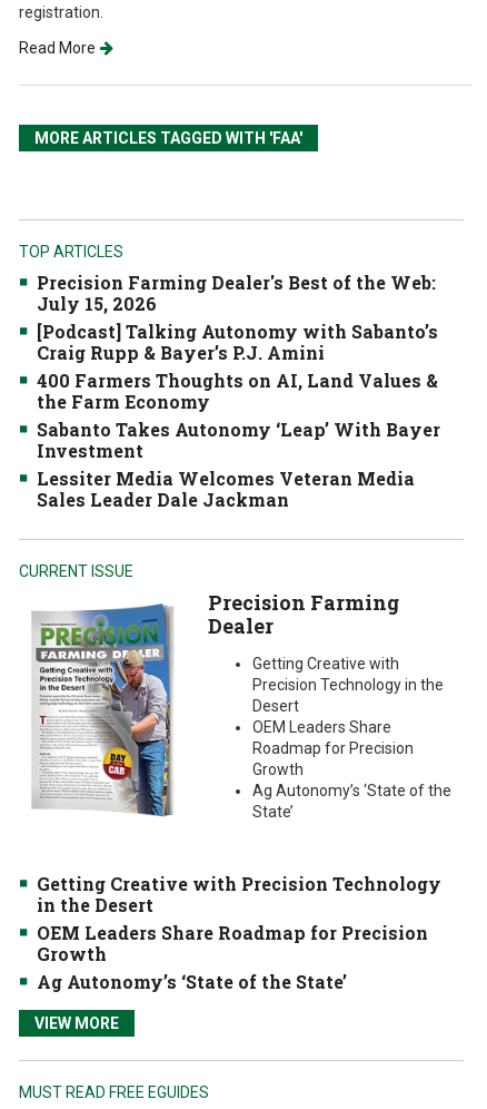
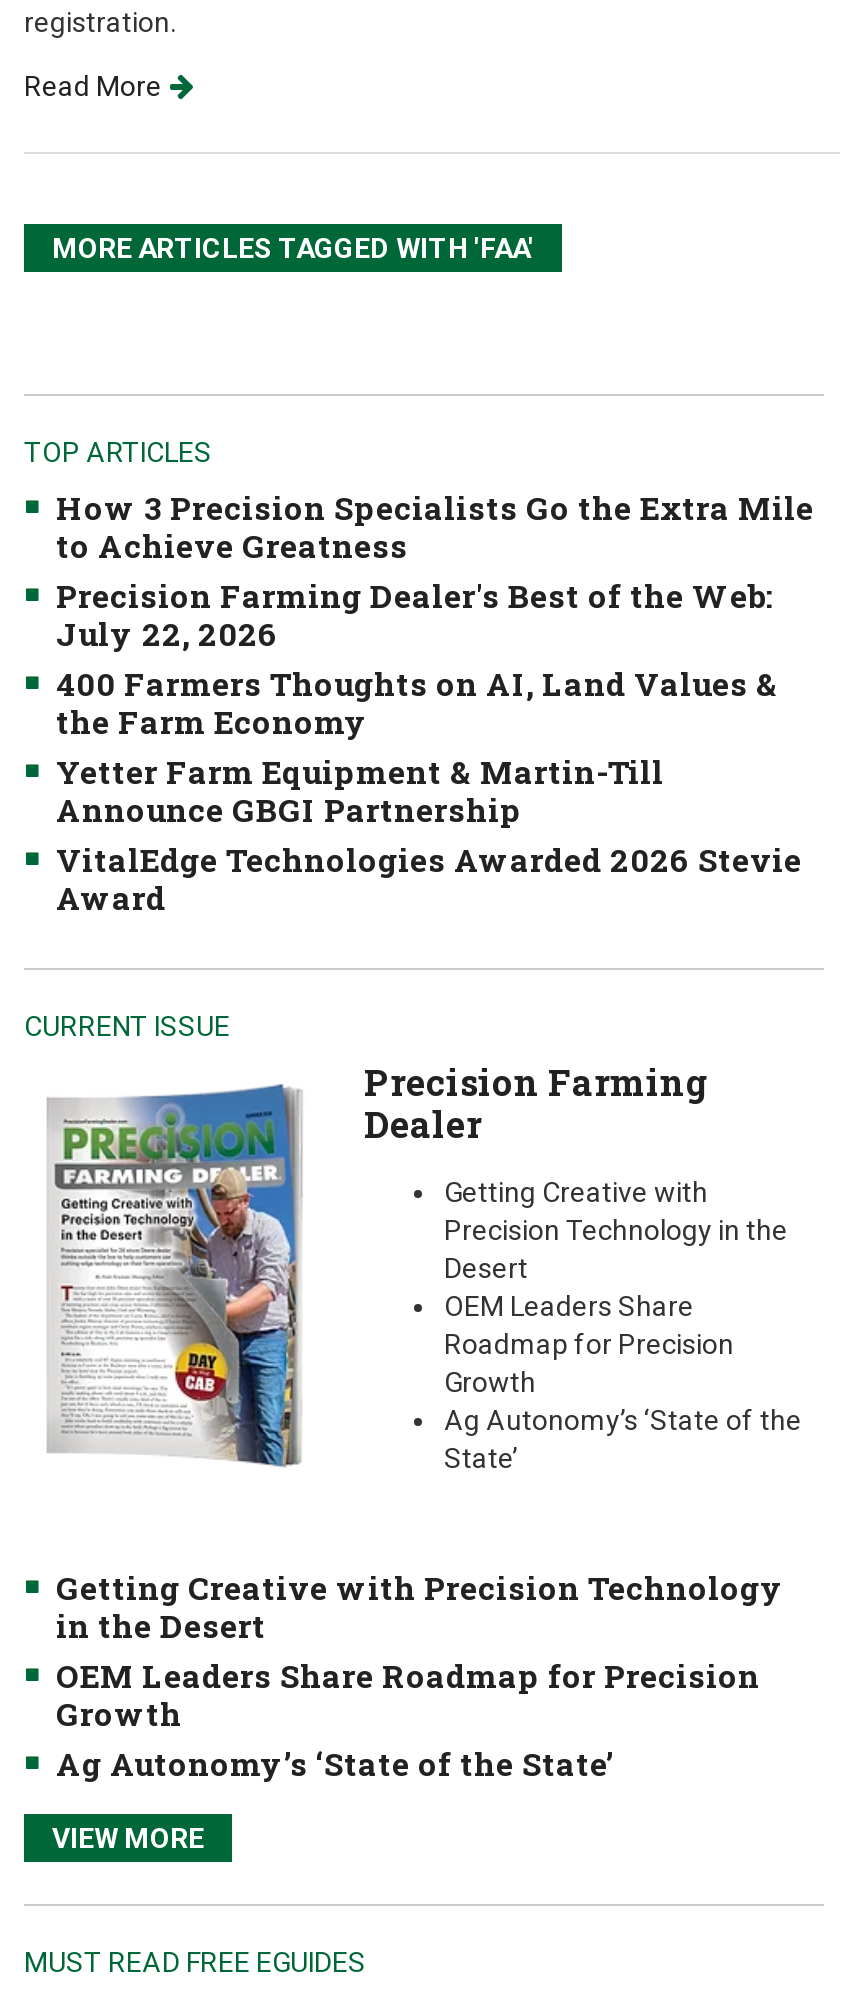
none -> [56,486,814,566] How 3 Precision Specialists Go the Extra Mile | to Achieve Greatness
moved [37,271,436,294] -> [56,574,774,616]: Precision Farming Dealer's Best of the Web:
[37,292,438,364] July 15, 2026 | [Podcast] Talking Autonomy with Sabanto’s | Craig Rupp & Bayer’s P.J. Amini -> [56,612,278,654] July 22, 2026
[37,418,440,511] Sabanto Takes Autonomy ‘Leap’ With Bayer | Investment | Lessiter Media Welcomes Veteran Media | Sales Leader Dale Jackman -> [56,750,802,918] Yetter Farm Equipment & Martin-Till | Announce GBGI Partnership | VitalEdge Technologies Awarded 2026 Stevie | Award

